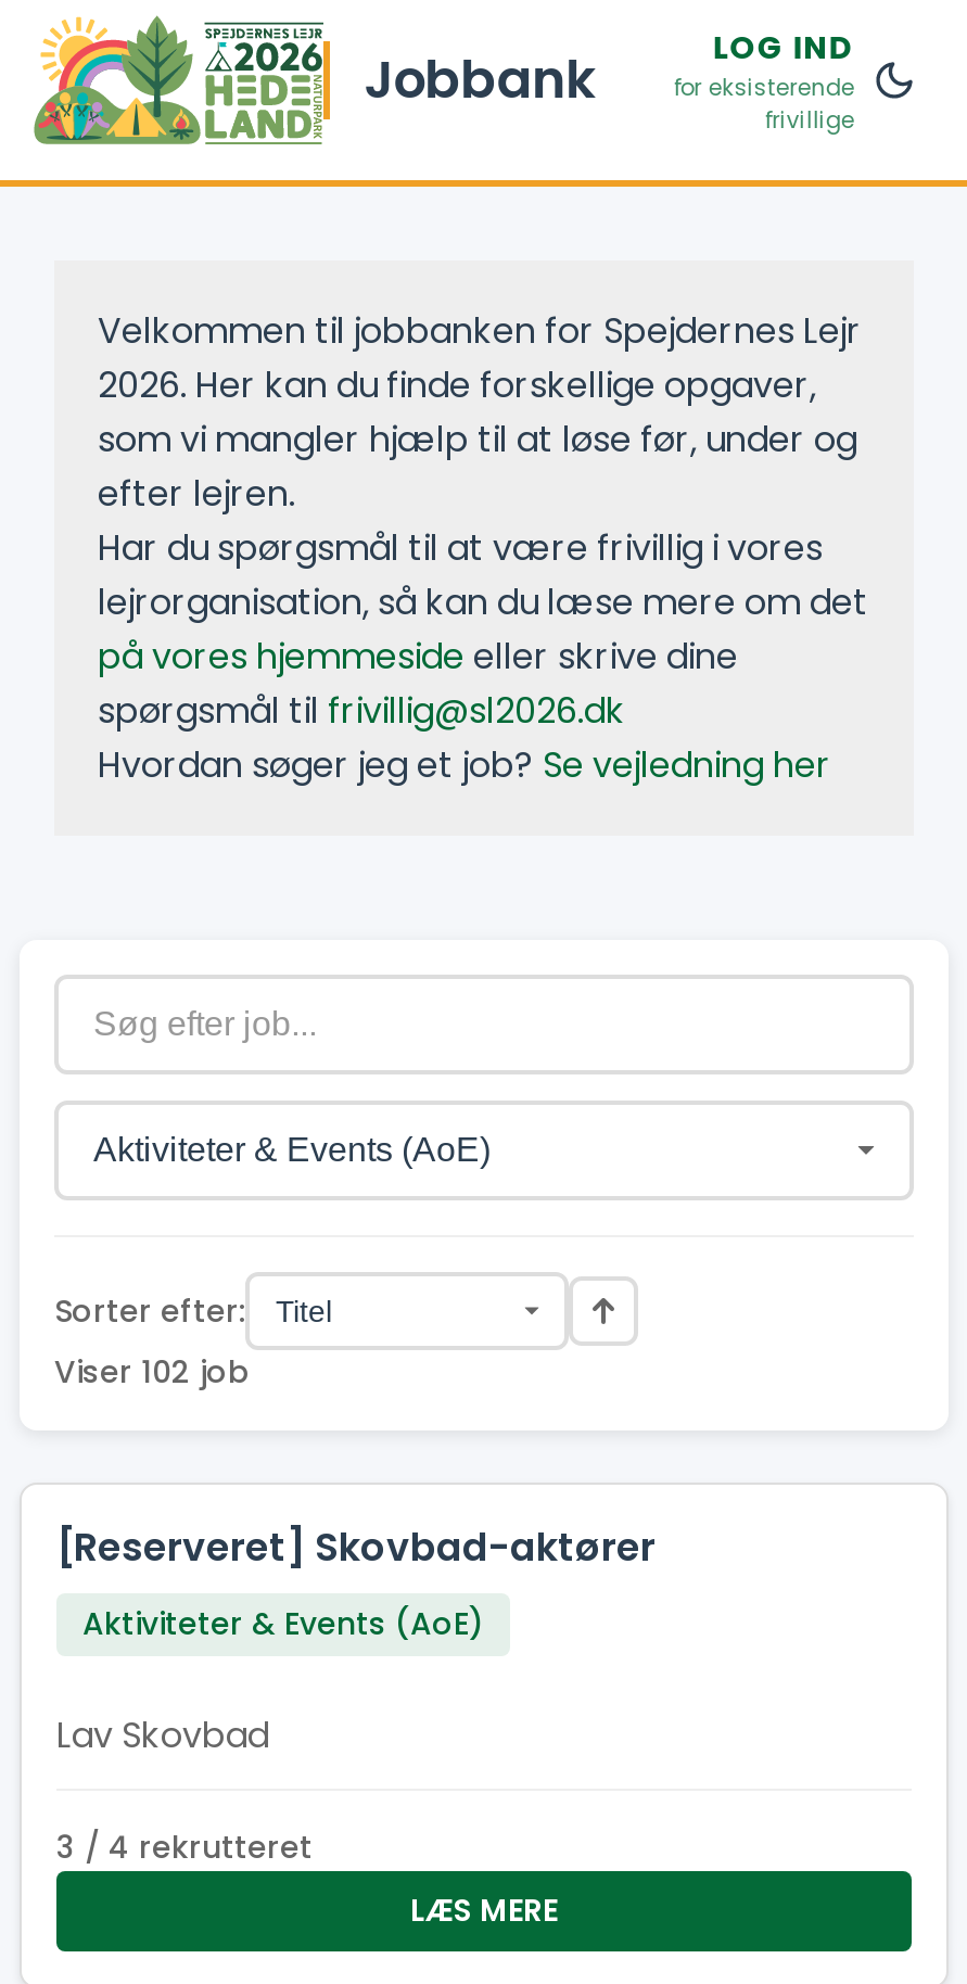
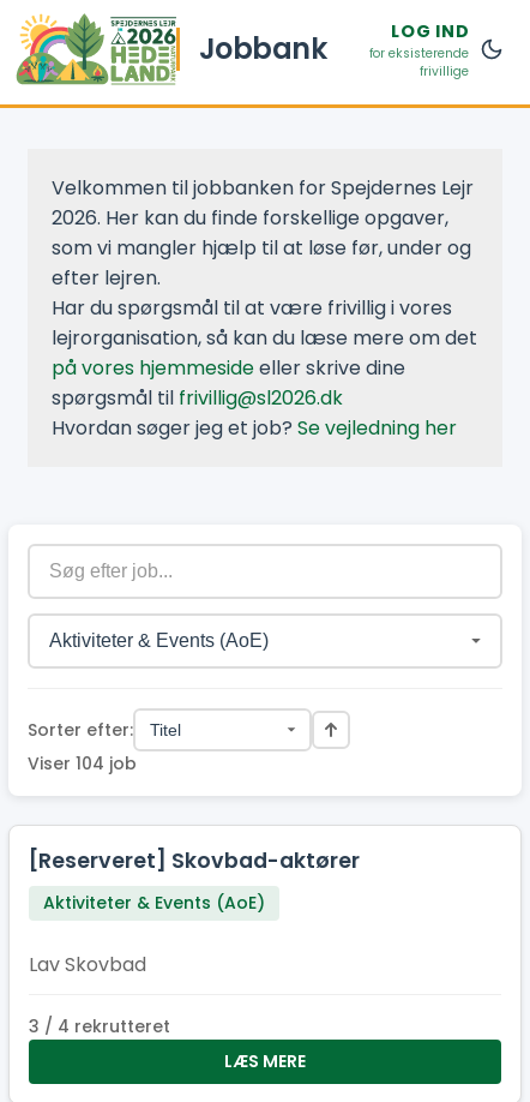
[54,1350,250,1394] Viser 102 job -> [28,751,137,775] Viser 104 job

